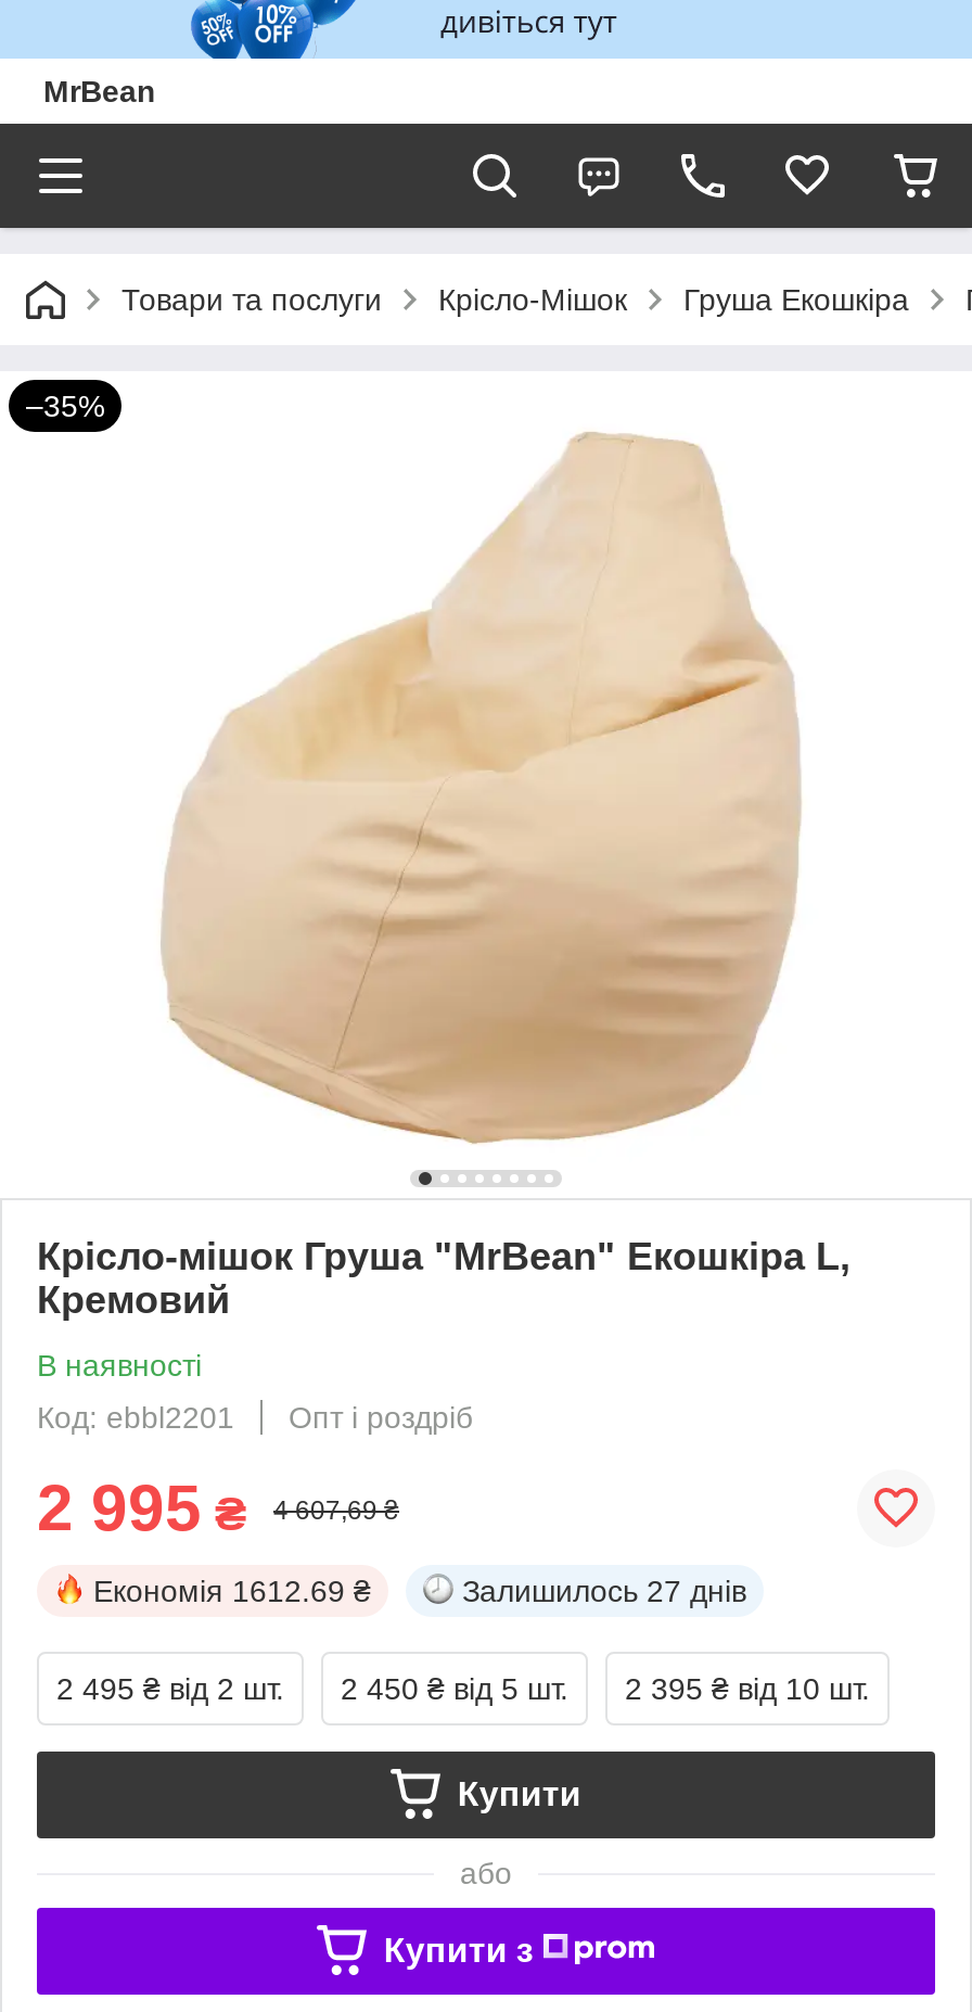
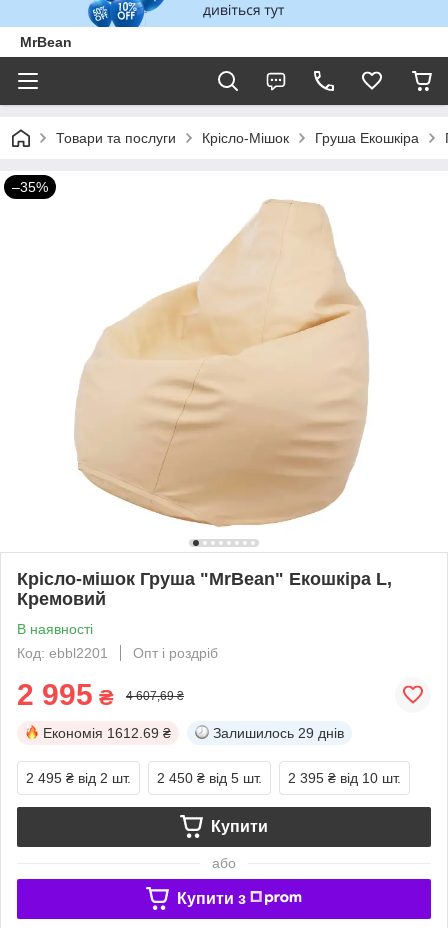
[462,1573,746,1608] Залишилось 27 днів -> [213,725,344,741] Залишилось 29 днів

